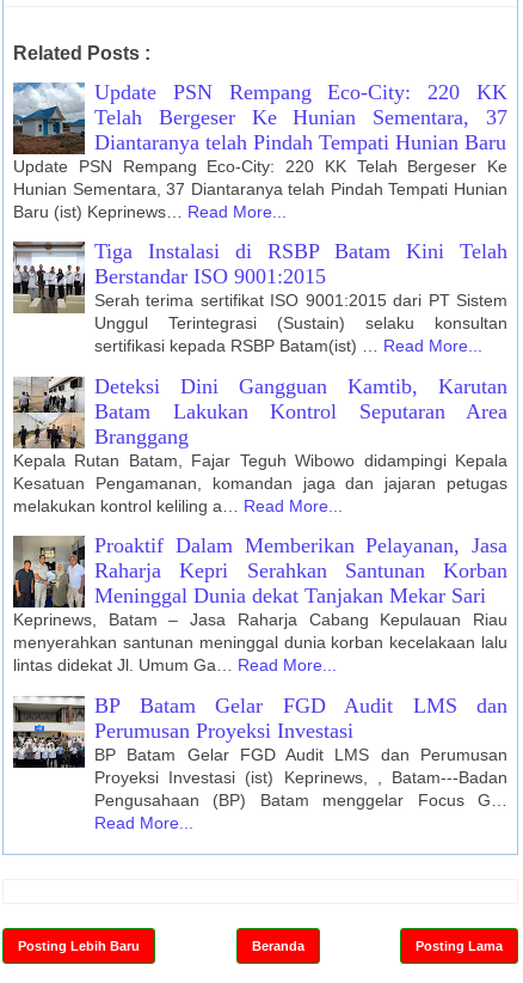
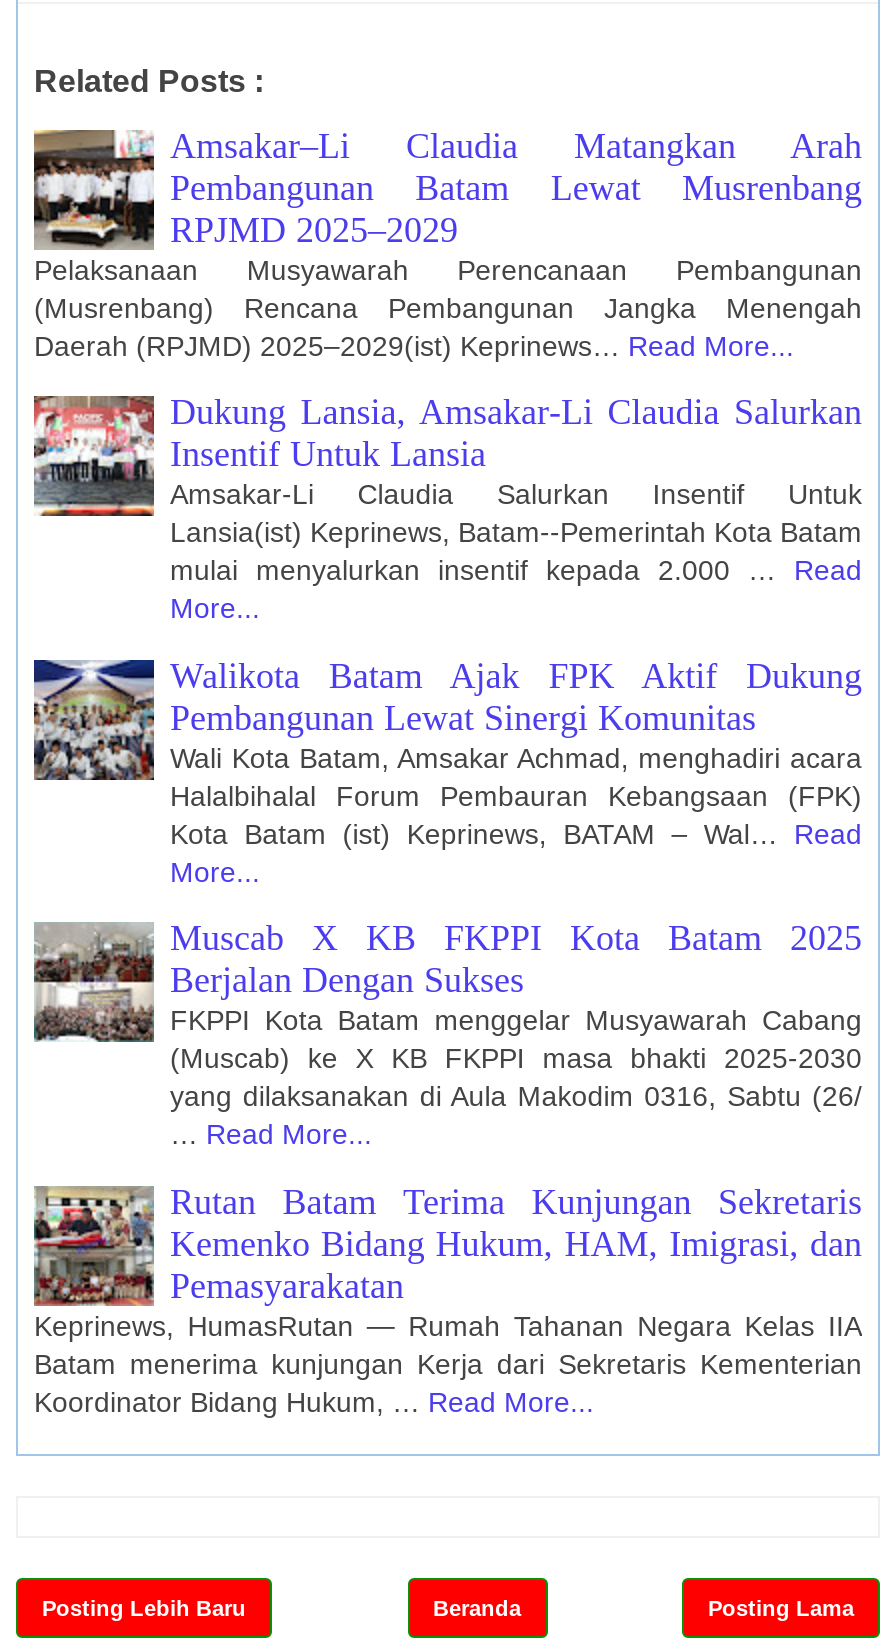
[12,80,507,221] [image] | Update PSN Rempang Eco-City: 220 KK | Telah Bergeser Ke Hunian Sementara, 37 | Diantaranya telah Pindah Tempati Hunian Baru | Update PSN Rempang Eco-City: 220 KK Telah Bergeser Ke | Hunian Sementara, 37 Diantaranya telah Pindah Tempati Hunian | Baru (ist) Keprinews… Read More... -> [32,126,862,362] [image] | Amsakar–Li Claudia Matangkan Arah | Pembangunan Batam Lewat Musrenbang | RPJMD 2025–2029 | Pelaksanaan Musyawarah Perencanaan Pembangunan | (Musrenbang) Rencana Pembangunan Jangka Menengah | Daerah (RPJMD) 2025–2029(ist) Keprinews… Read More...
[13,240,507,356] [image] | Tiga Instalasi di RSBP Batam Kini Telah | Berstandar ISO 9001:2015 | Serah terima sertifikat ISO 9001:2015 dari PT Sistem | Unggul Terintegrasi (Sustain) selaku konsultan | sertifikasi kepada RSBP Batam(ist) … Read More... -> [34,393,862,625] [image] | Dukung Lansia, Amsakar-Li Claudia Salurkan | Insentif Untuk Lansia | Amsakar-Li Claudia Salurkan Insentif Untuk | Lansia(ist) Keprinews, Batam--Pemerintah Kota Batam | mulai menyalurkan insentif kepada 2.000 … Read | More...
[13,374,507,515] [image] | Deteksi Dini Gangguan Kamtib, Karutan | Batam Lakukan Kontrol Seputaran Area | Branggang | Kepala Rutan Batam, Fajar Teguh Wibowo didampingi Kepala | Kesatuan Pengamanan, komandan jaga dan jajaran petugas | melakukan kontrol keliling a… Read More... -> [34,656,862,888] [image] | Walikota Batam Ajak FPK Aktif Dukung | Pembangunan Lewat Sinergi Komunitas | Wali Kota Batam, Amsakar Achmad, menghadiri acara | Halalbihalal Forum Pembauran Kebangsaan (FPK) | Kota Batam (ist) Keprinews, BATAM – Wal… Read | More...
[13,534,507,675] [image] | Proaktif Dalam Memberikan Pelayanan, Jasa | Raharja Kepri Serahkan Santunan Korban | Meninggal Dunia dekat Tanjakan Mekar Sari | Keprinews, Batam – Jasa Raharja Cabang Kepulauan Riau | menyerahkan santunan meninggal dunia korban kecelakaan lalu | lintas didekat Jl. Umum Ga… Read More... -> [34,919,862,1151] [image] | Muscab X KB FKPPI Kota Batam 2025 | Berjalan Dengan Sukses | FKPPI Kota Batam menggelar Musyawarah Cabang | (Muscab) ke X KB FKPPI masa bhakti 2025-2030 | yang dilaksanakan di Aula Makodim 0316, Sabtu (26/ | … Read More...
[13,693,507,832] [image] | BP Batam Gelar FGD Audit LMS dan | Perumusan Proyeksi Investasi | BP Batam Gelar FGD Audit LMS dan Perumusan | Proyeksi Investasi (ist) Keprinews, , Batam---Badan | Pengusahaan (BP) Batam menggelar Focus G… | Read More... -> [34,1182,862,1418] [image] | Rutan Batam Terima Kunjungan Sekretaris | Kemenko Bidang Hukum, HAM, Imigrasi, dan | Pemasyarakatan | Keprinews, HumasRutan — Rumah Tahanan Negara Kelas IIA | Batam menerima kunjungan Kerja dari Sekretaris Kementerian | Koordinator Bidang Hukum, … Read More...

